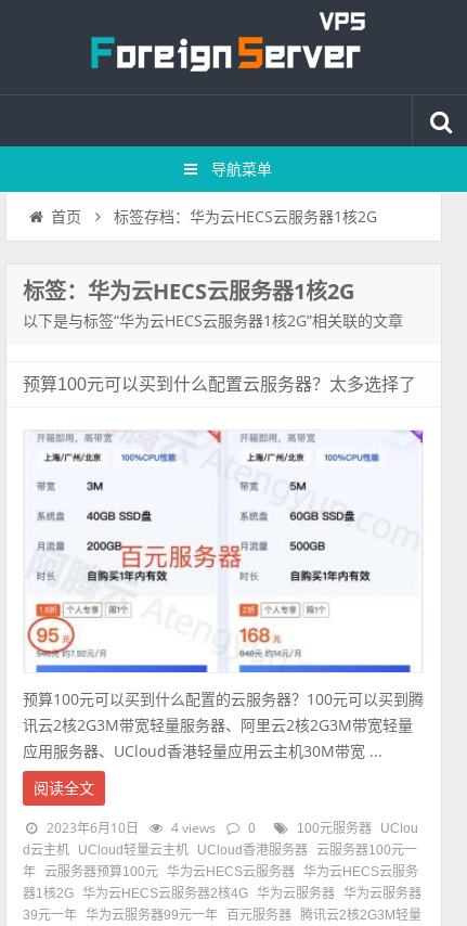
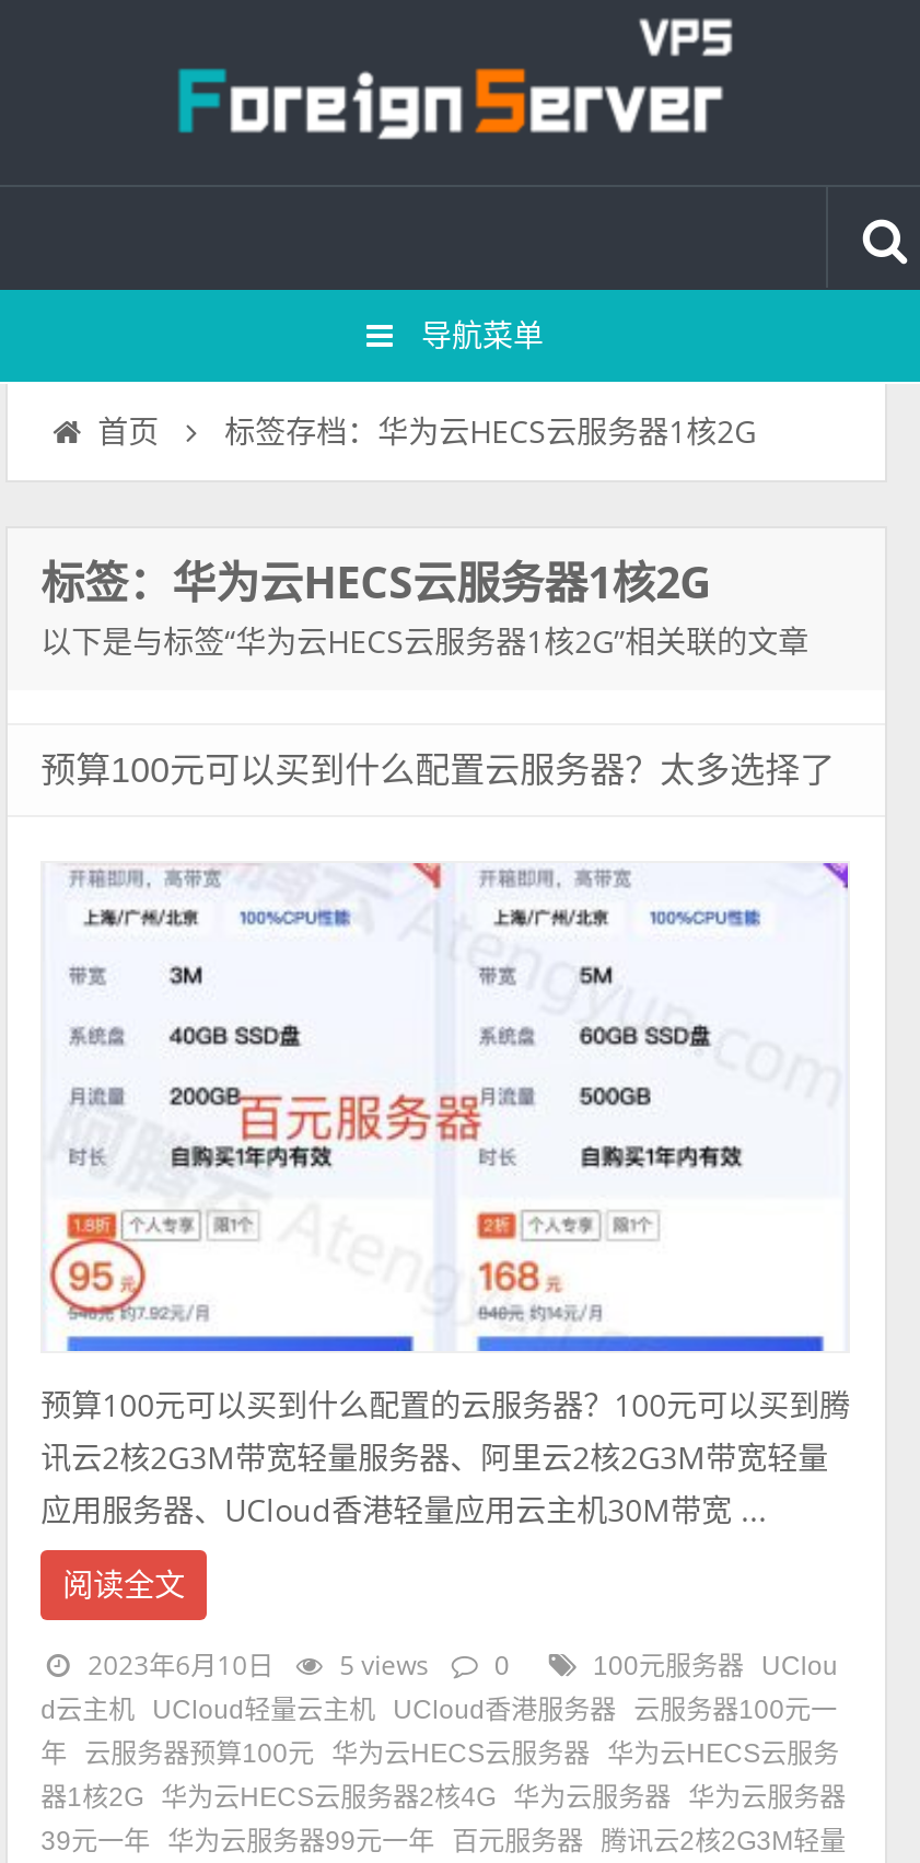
[46,818,215,837] 2023年6月10日 4 views -> [88,1646,429,1683] 2023年6月10日 5 views

